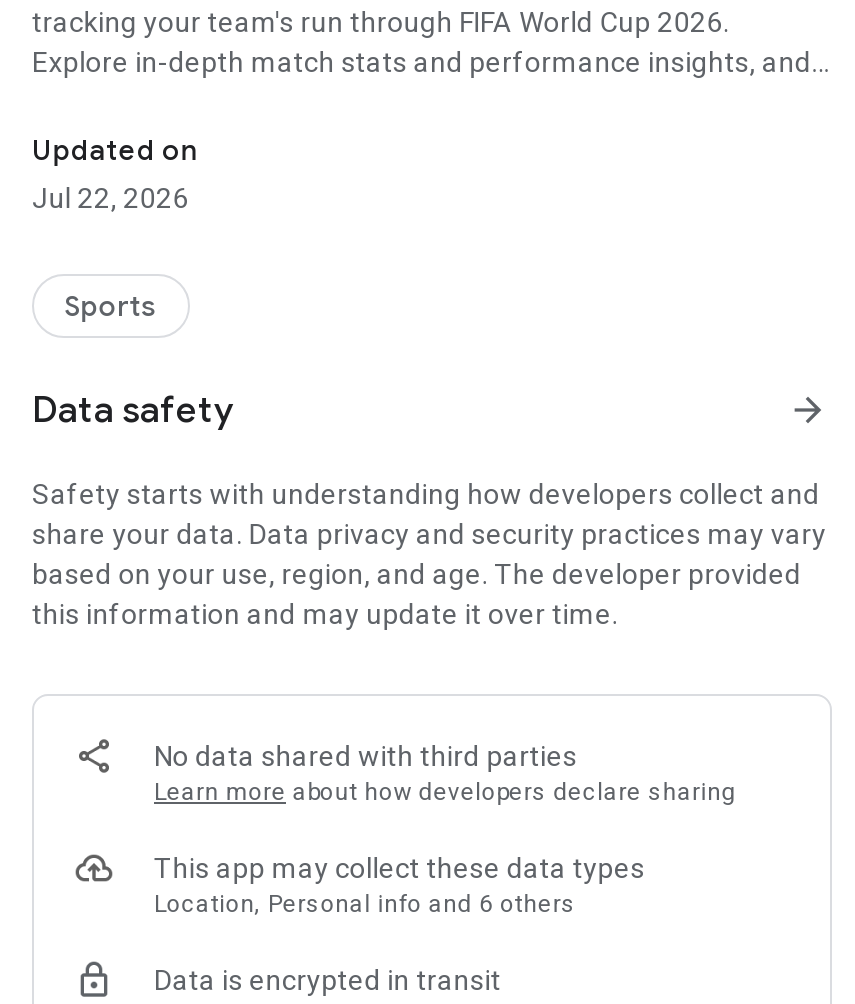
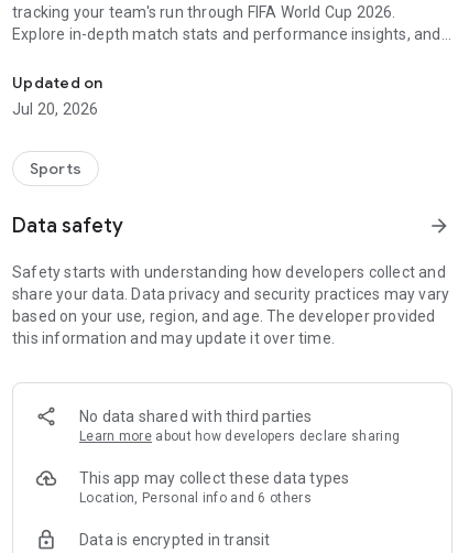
[32,182,189,214] Jul 22, 2026 -> [12,100,98,118] Jul 20, 2026

